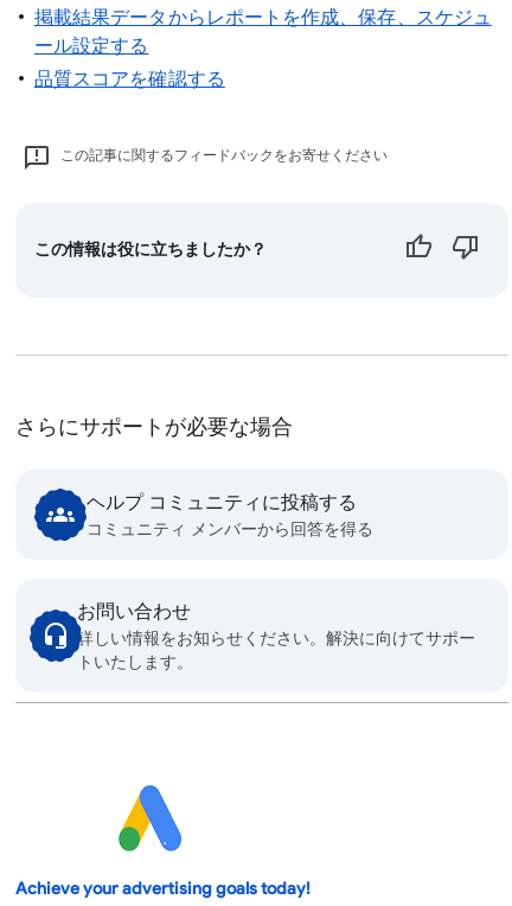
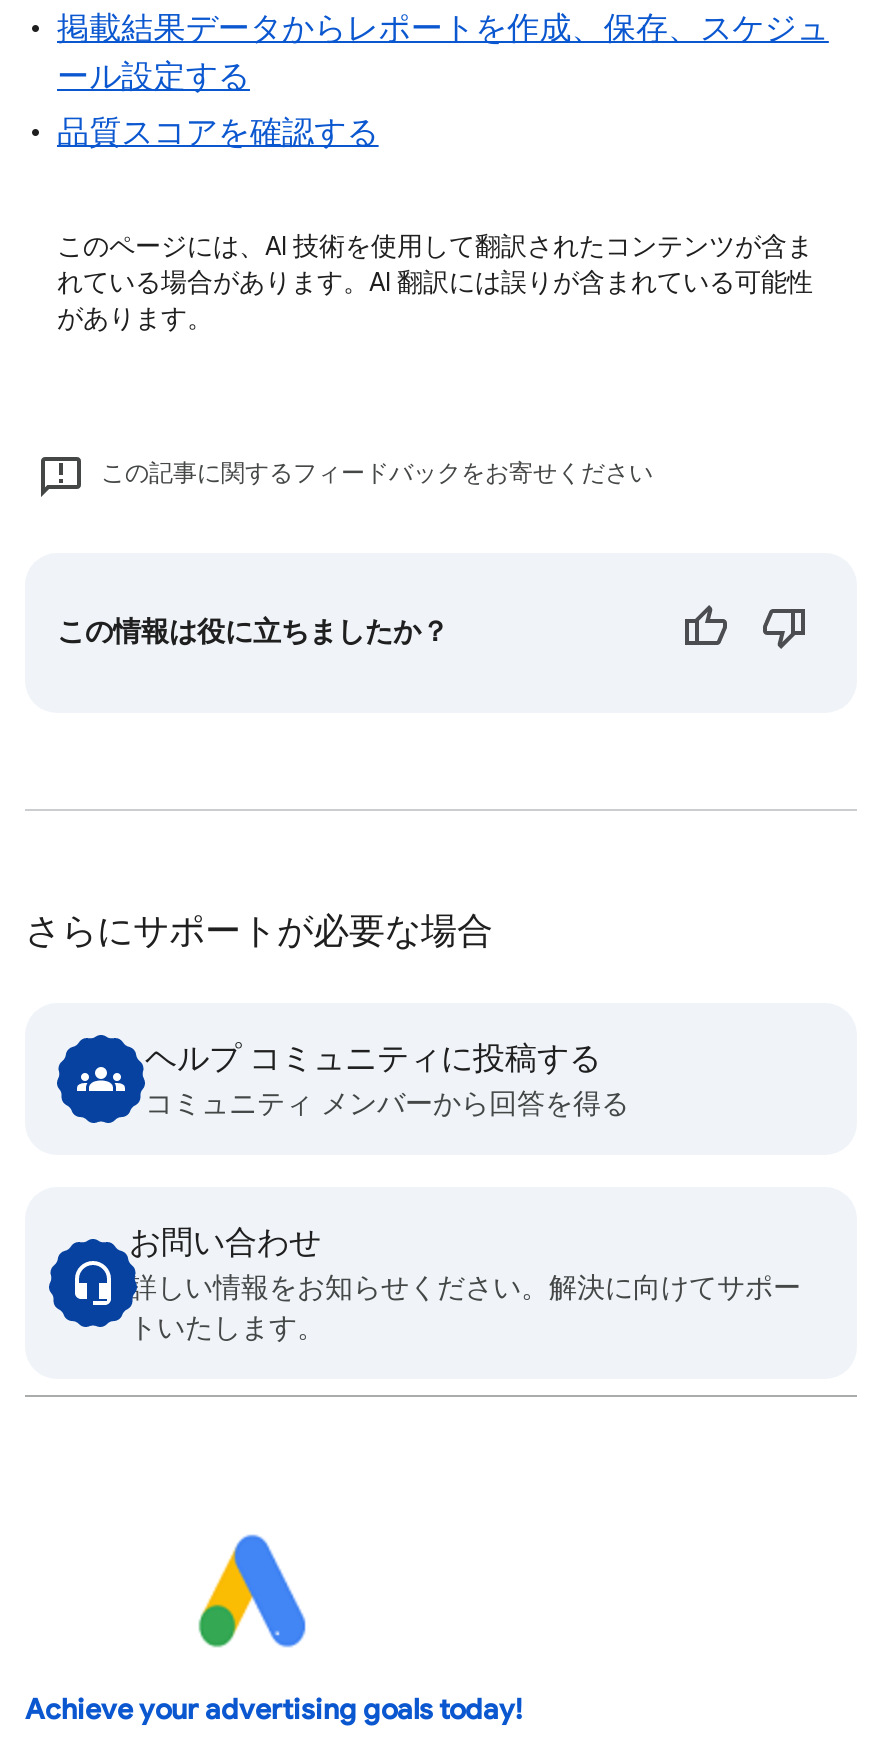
none -> [57,229,813,335] このページには、AI 技術を使用して翻訳されたコンテンツが含ま | れている場合があります。AI 翻訳には誤りが含まれている可能性 | があります。

